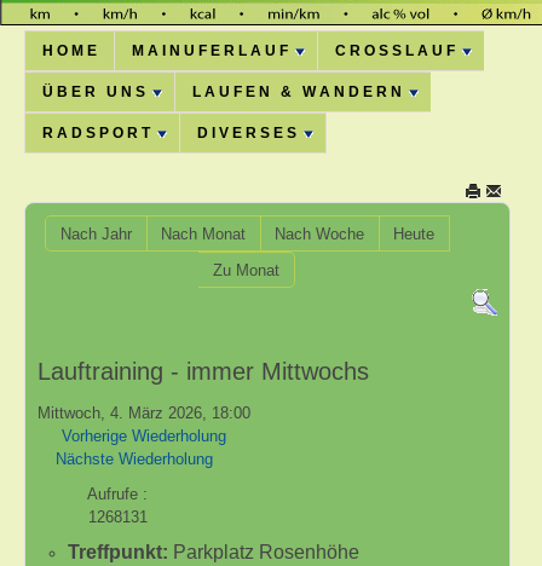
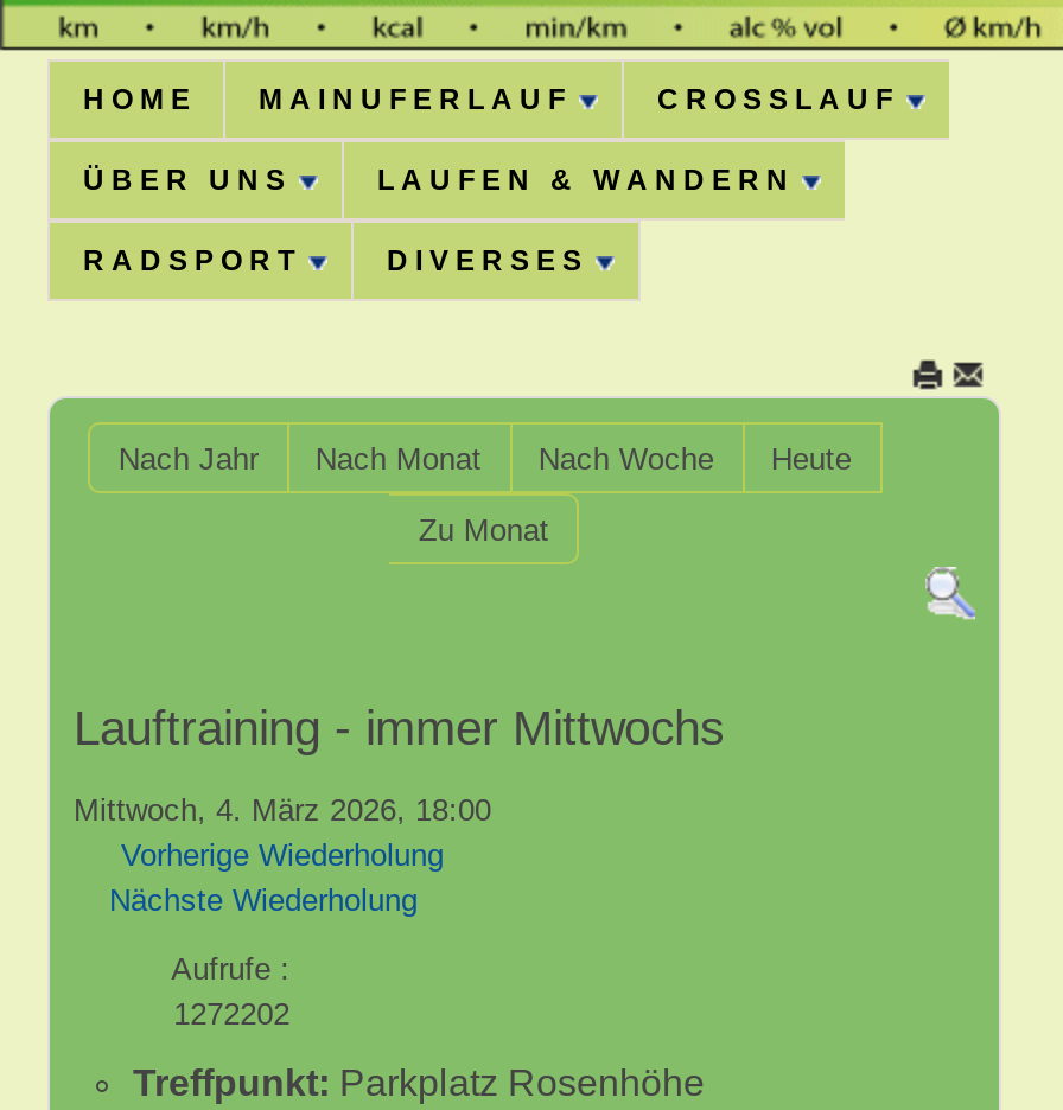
[89,508,148,526] 1268131 -> [174,996,290,1032] 1272202

